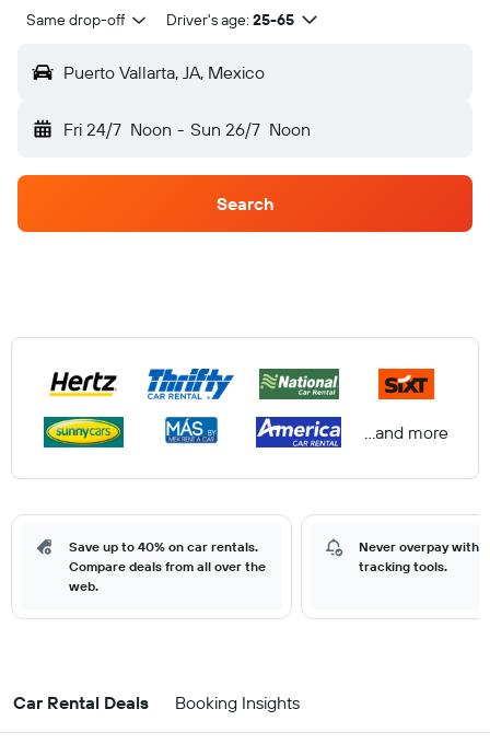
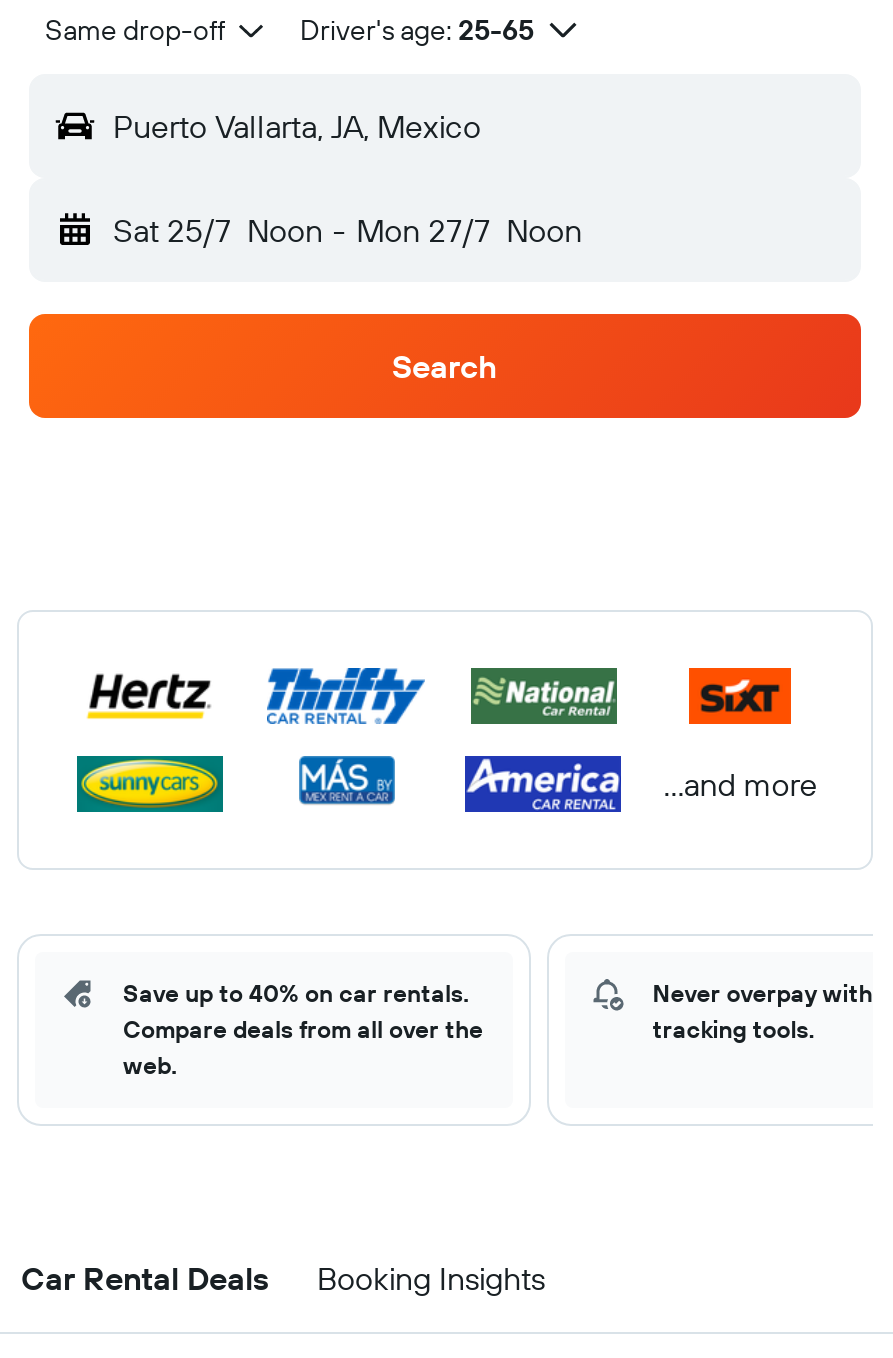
[63,118,310,140] Fri 24/7 Noon - Sun 26/7 Noon -> [113,210,582,250] Sat 25/7 Noon - Mon 27/7 Noon

